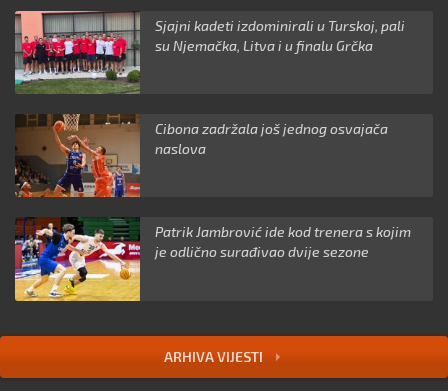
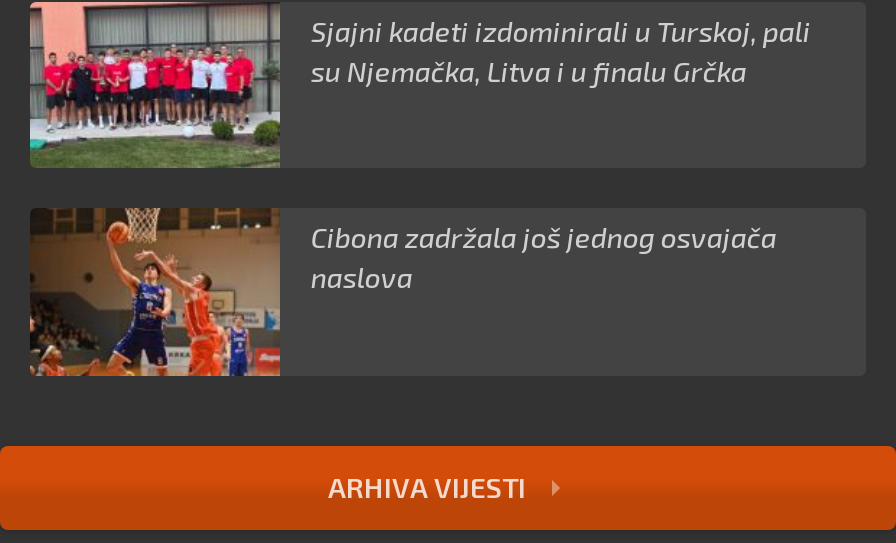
[14,217,411,302] [image] | Patrik Jambrović ide kod trenera s kojim | je odlično surađivao dvije sezone -> none

